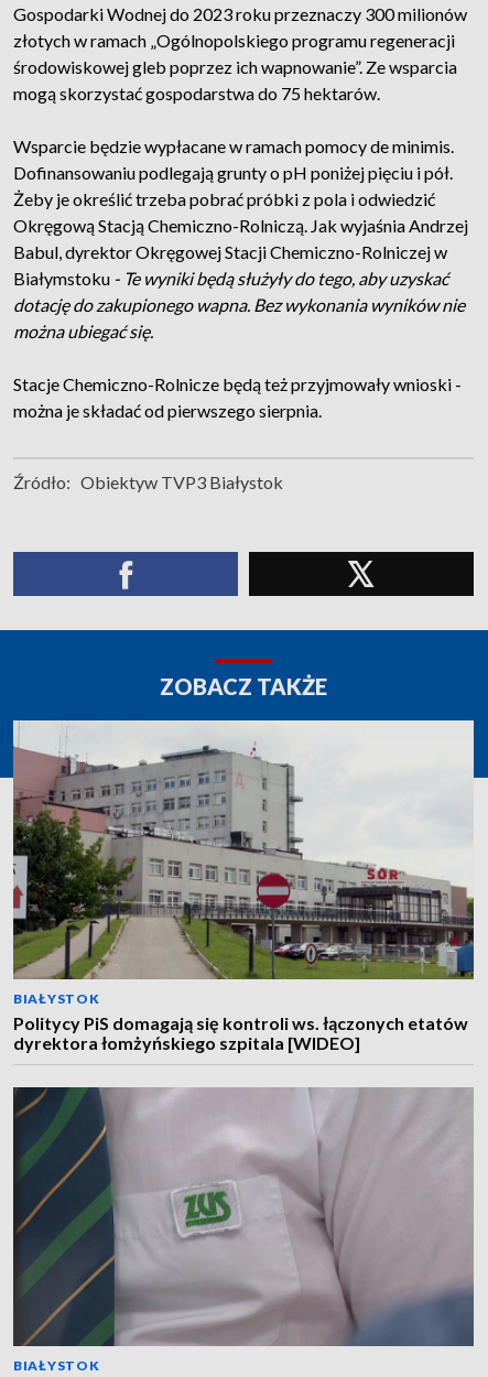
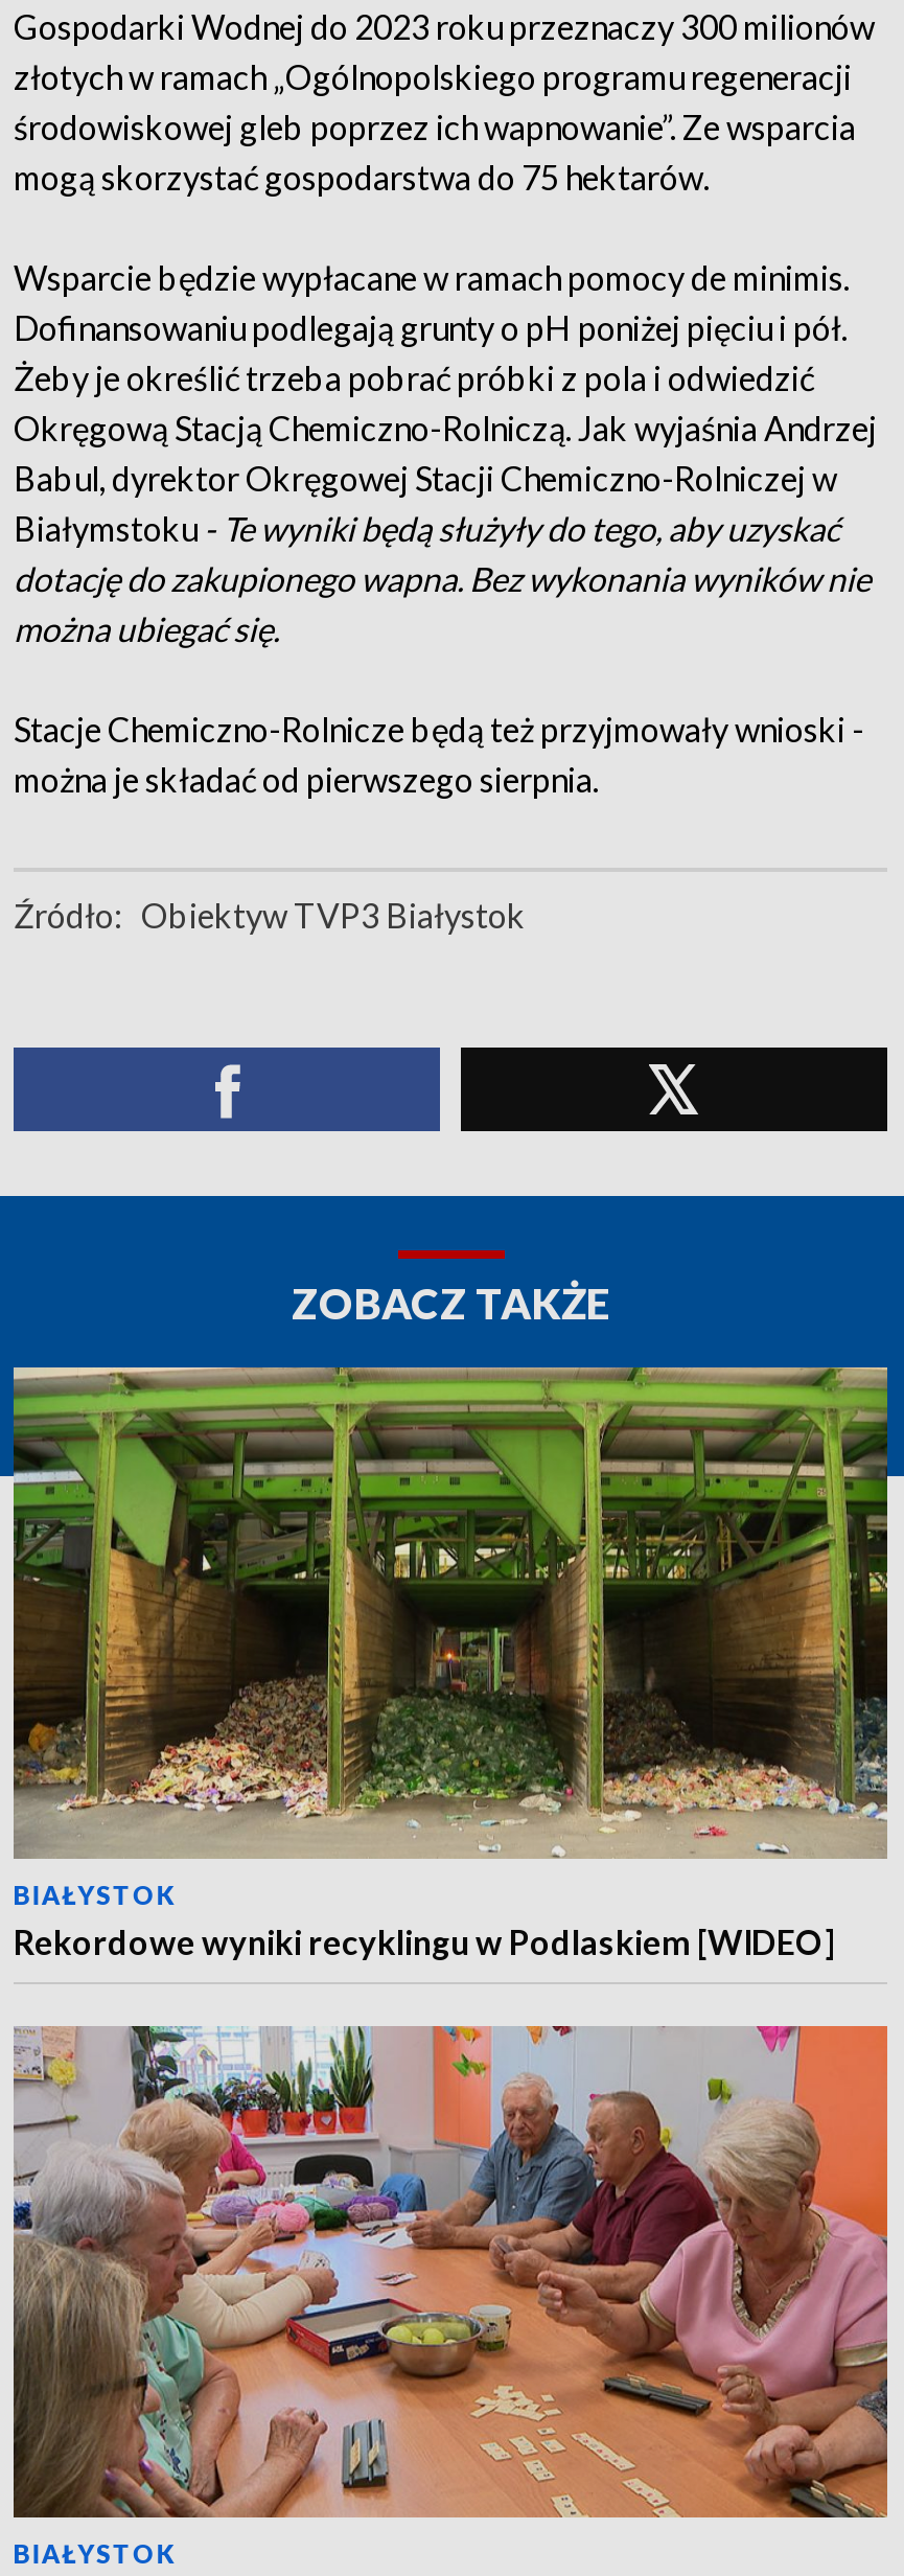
[12,719,475,1053] [image] | Politycy PiS domagają się kontroli ws. łączonych etatów | dyrektora łomżyńskiego szpitala [WIDEO] -> [11,1365,889,1961] [image] | Rekordowe wyniki recyklingu w Podlaskiem [WIDEO]
[13,1086,475,1347] [image] -> [11,2024,889,2520] [image]

